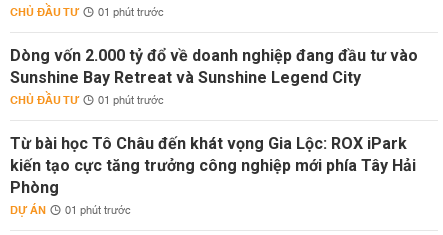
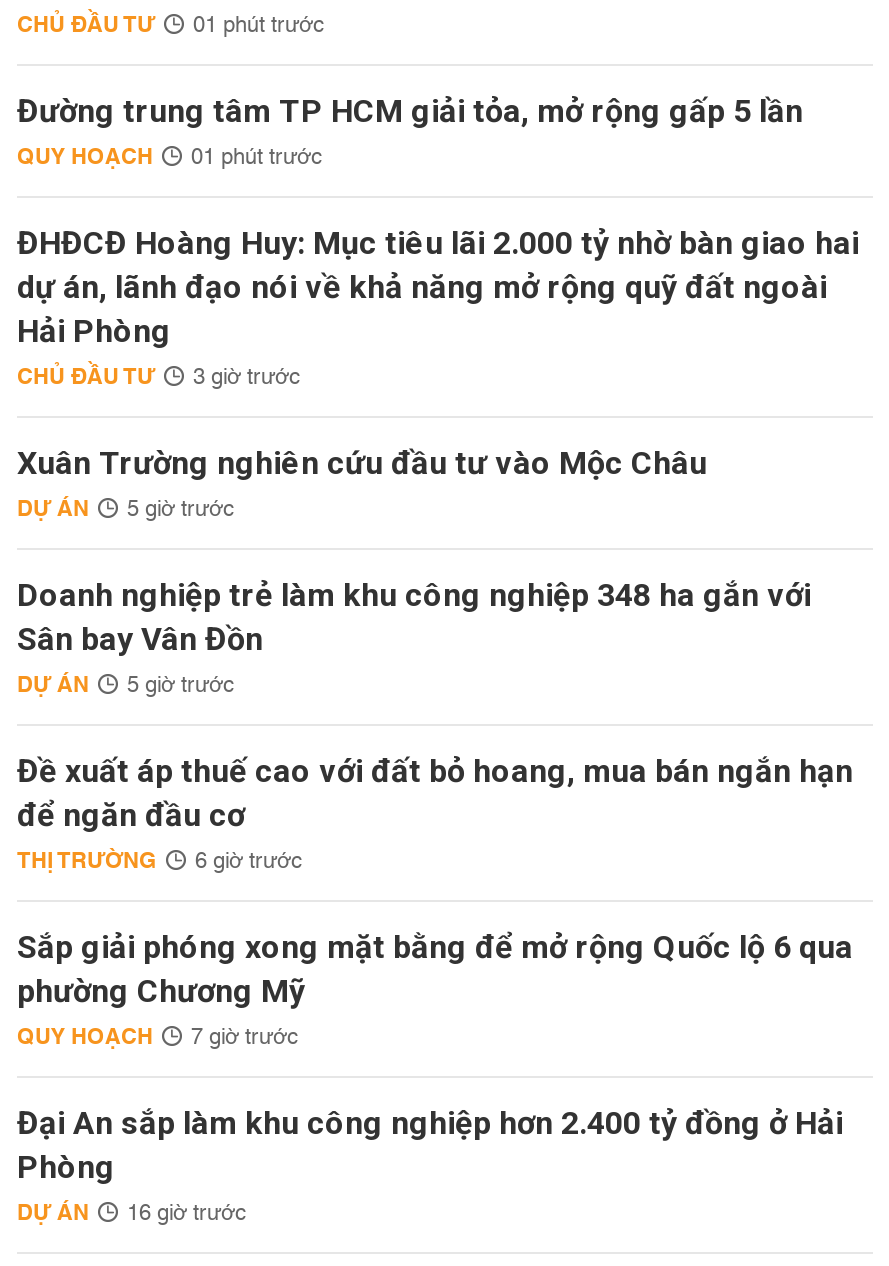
[10,46,418,87] Dòng vốn 2.000 tỷ đổ về doanh nghiệp đang đầu tư vào | Sunshine Bay Retreat và Sunshine Legend City -> [17,92,859,350] Đường trung tâm TP HCM giải tỏa, mở rộng gấp 5 lần | QUY HOẠCH | 01 phút trước | ĐHĐCĐ Hoàng Huy: Mục tiêu lãi 2.000 tỷ nhờ bàn giao hai | dự án, lãnh đạo nói về khả năng mở rộng quỹ đất ngoài | Hải Phòng
[10,91,416,175] 01 phút trước | Từ bài học Tô Châu đến khát vọng Gia Lộc: ROX iPark | kiến tạo cực tăng trưởng công nghiệp mới phía Tây Hải -> [17,358,853,1142] 3 giờ trước | Xuân Trường nghiên cứu đầu tư vào Mộc Châu | DỰ ÁN | 5 giờ trước | Doanh nghiệp trẻ làm khu công nghiệp 348 ha gắn với | Sân bay Vân Đồn | DỰ ÁN | 5 giờ trước | Đề xuất áp thuế cao với đất bỏ hoang, mua bán ngắn hạn | để ngăn đầu cơ | THỊ TRƯỜNG | 6 giờ trước | Sắp giải phóng xong mặt bằng để mở rộng Quốc lộ 6 qua | phường Chương Mỹ | QUY HOẠCH | 7 giờ trước | Đại An sắp làm khu công nghiệp hơn 2.400 tỷ đồng ở Hải
[10,200,131,221] DỰ ÁN 01 phút trước -> [17,1192,247,1234] DỰ ÁN 16 giờ trước

